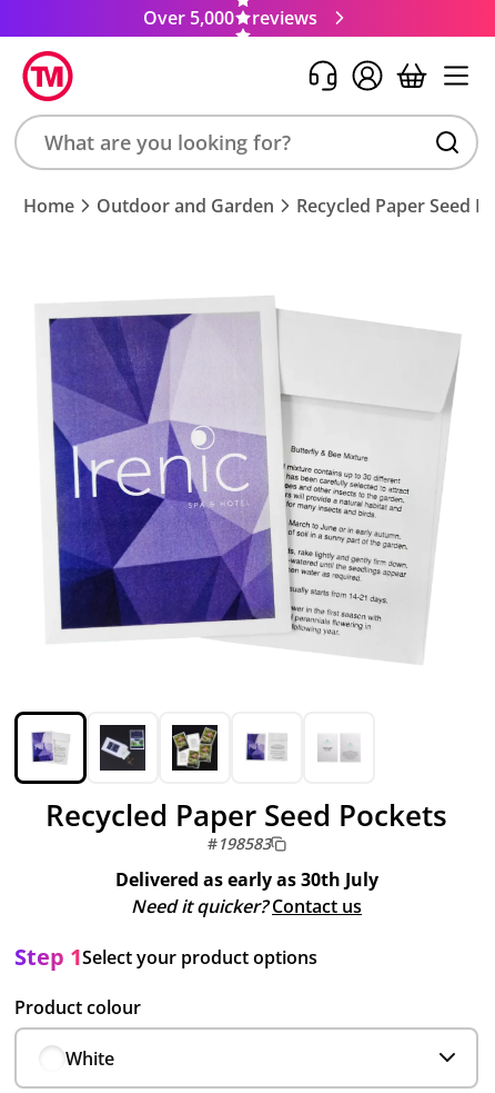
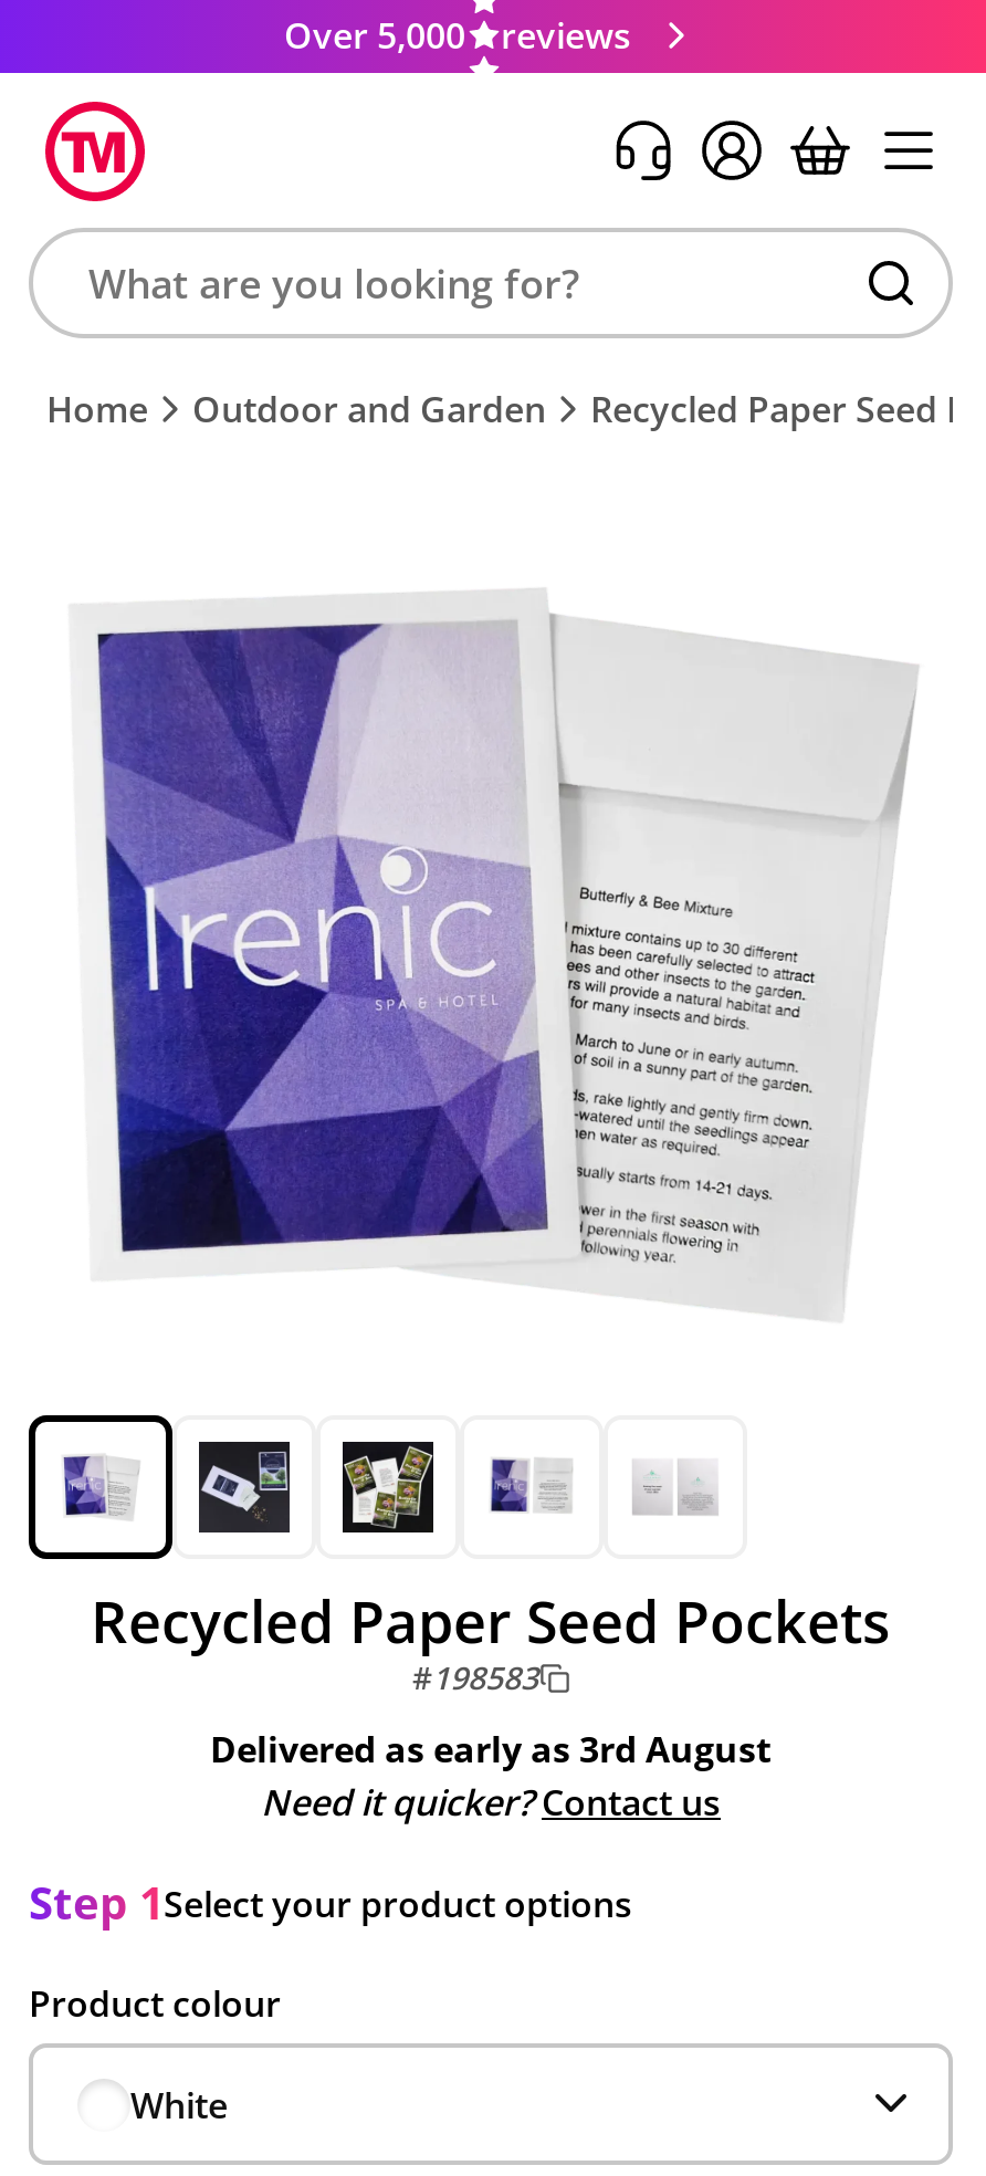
[115,867,378,892] Delivered as early as 30th July -> [210,1725,772,1774] Delivered as early as 3rd August

